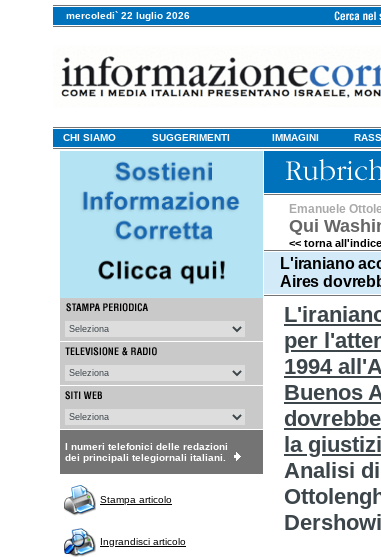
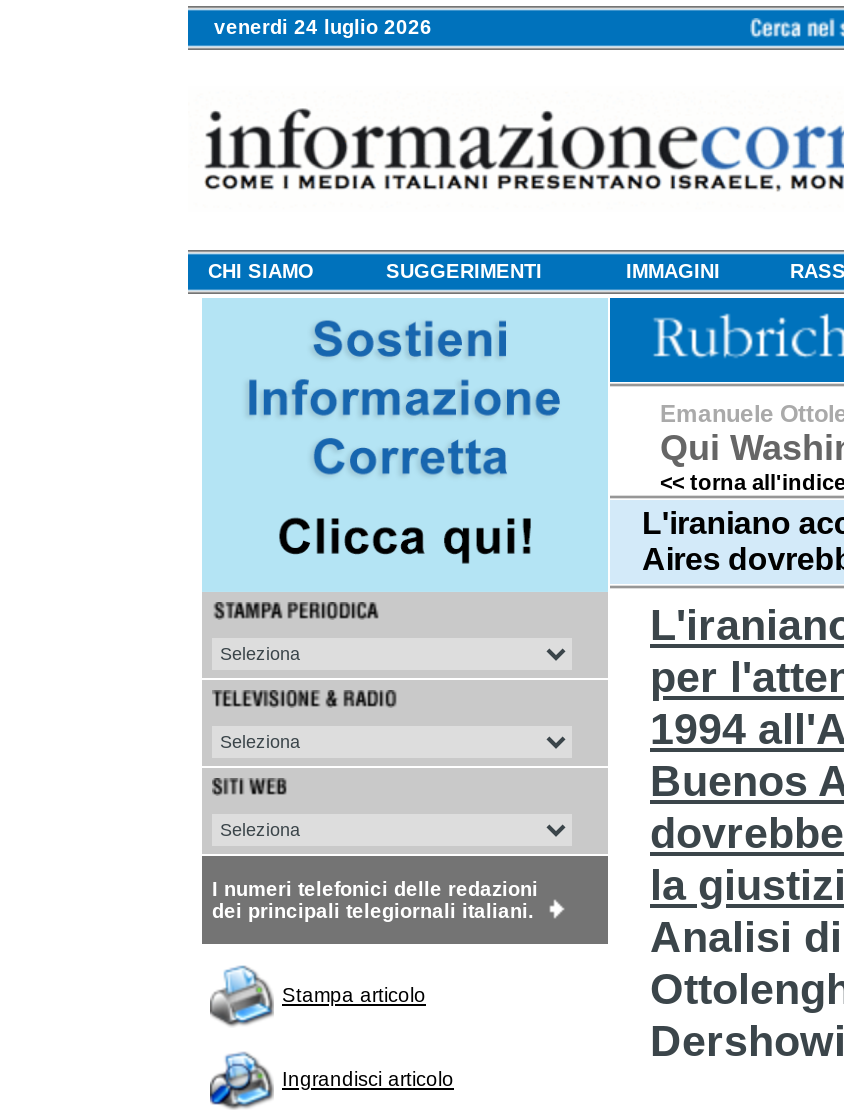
[66,10,190,21] mercoledi` 22 luglio 2026 -> [214,16,432,38] venerdi 24 luglio 2026

